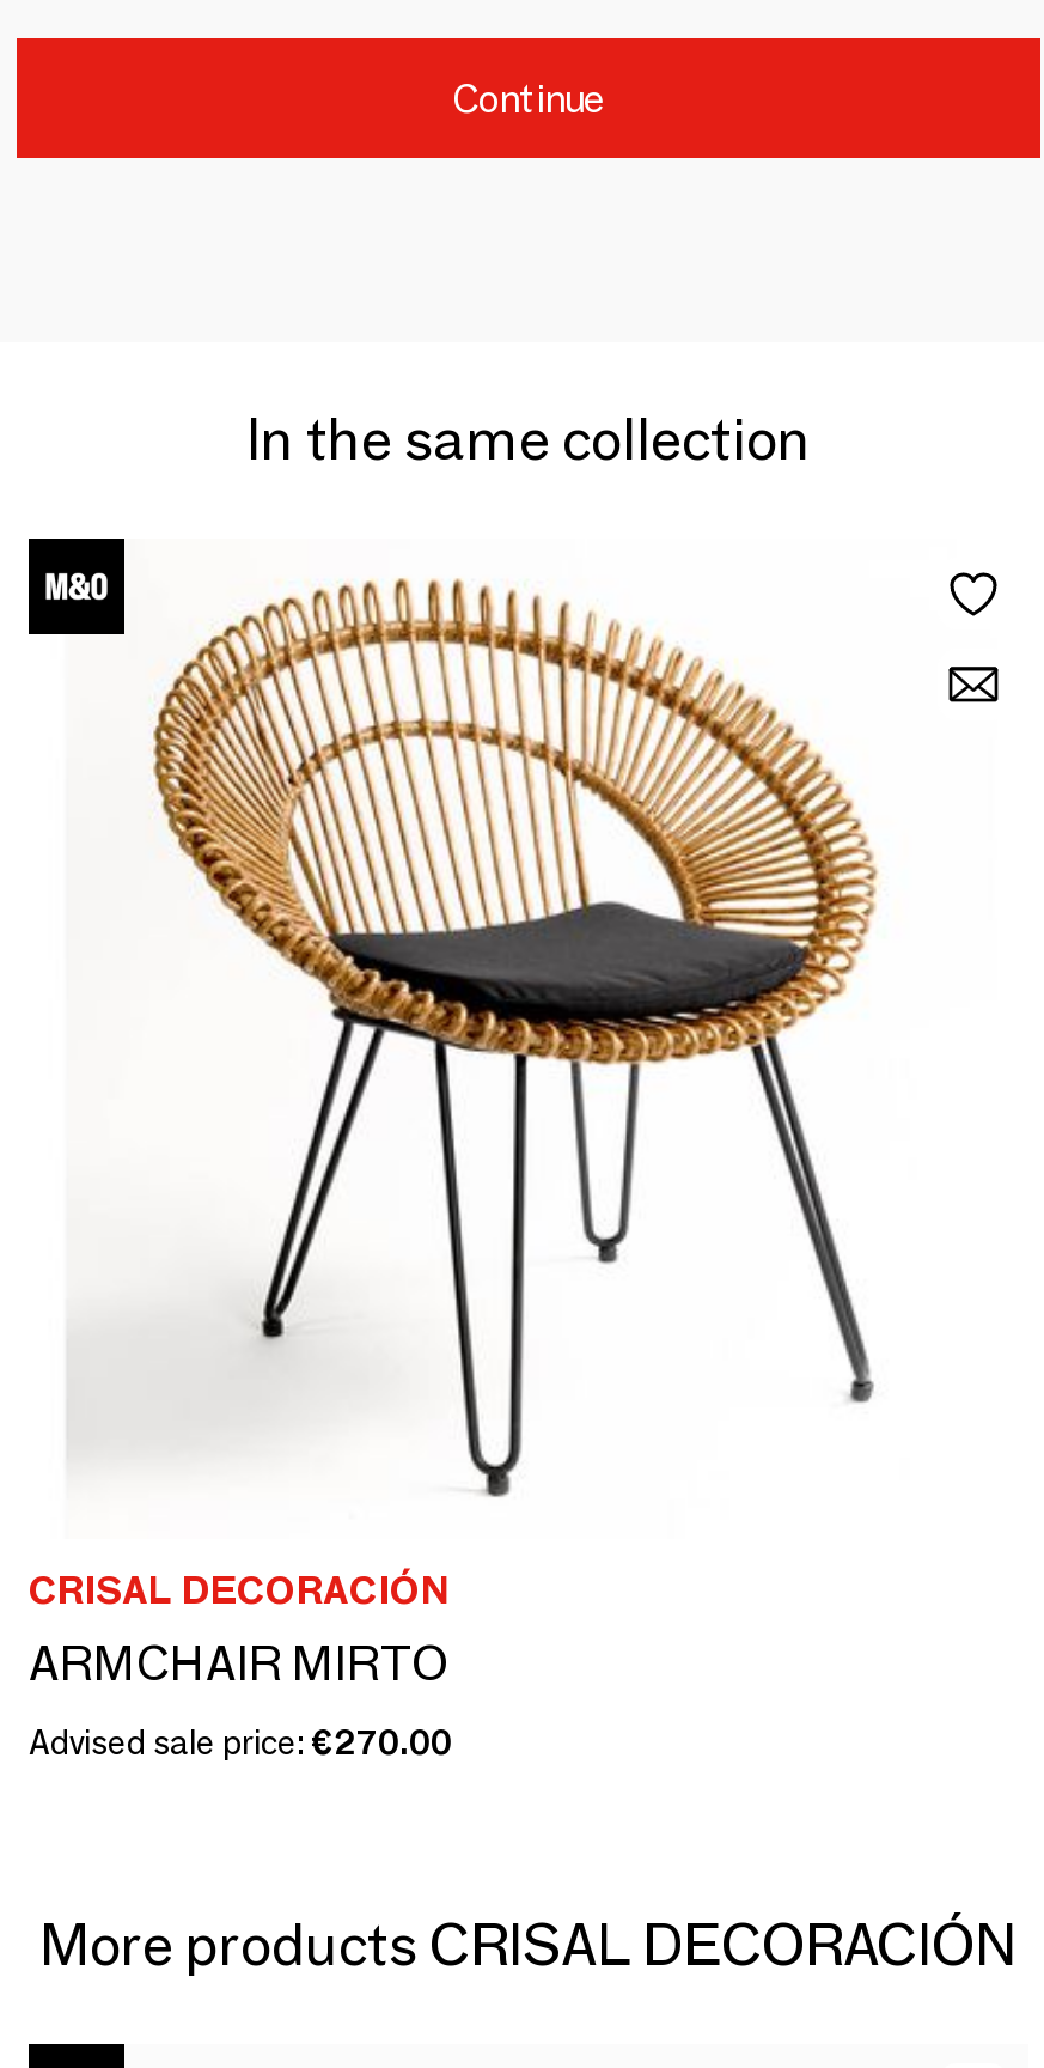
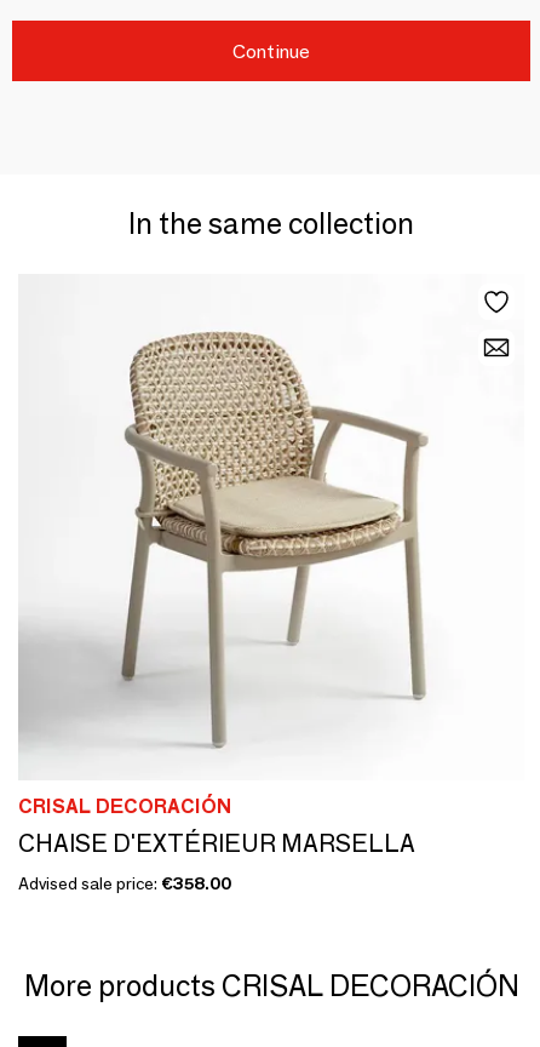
[26,536,880,1498] [image] -> [18,274,448,759] [image]
[29,1635,447,1692] ARMCHAIR MIRTO -> [18,829,415,858] CHAISE D'EXTÉRIEUR MARSELLA
[29,1721,452,1764] Advised sale price: €270.00 -> [18,872,231,894] Advised sale price: €358.00

